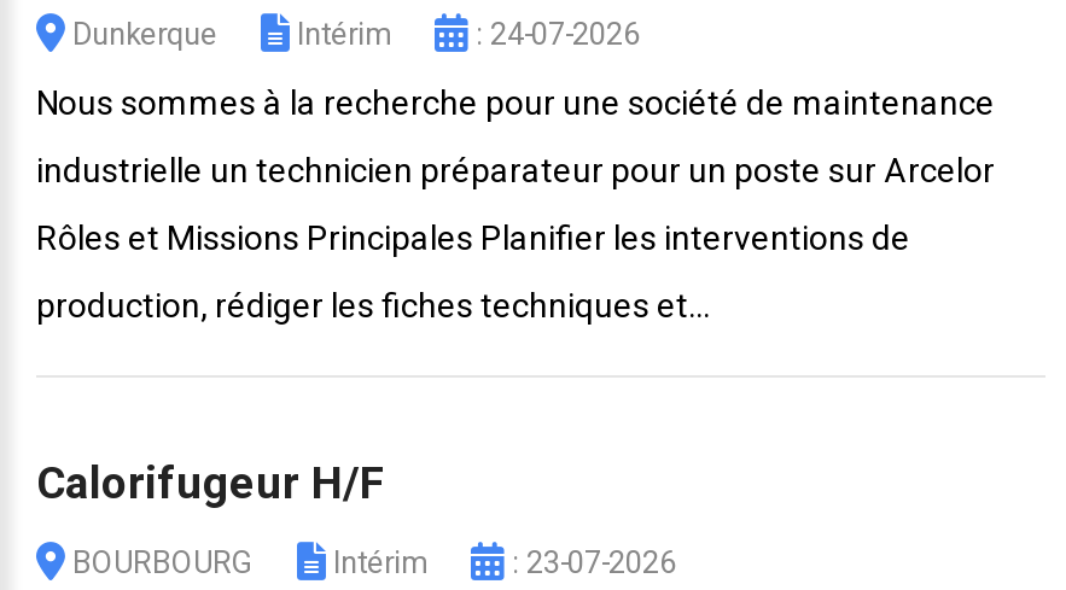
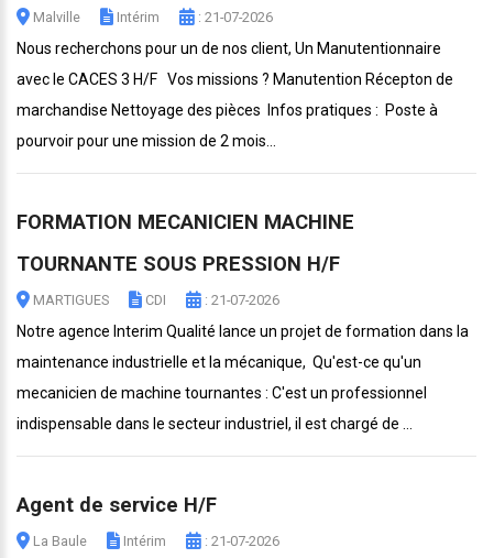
[36,15,995,579] : 24-07-2026 | Nous sommes à la recherche pour une société de maintenance | industrielle un technicien préparateur pour un poste sur Arcelor | Rôles et Missions Principales Planifier les interventions de | production, rédiger les fiches techniques et... | Calorifugeur H/F | BOURBOURG -> [17,8,469,549] : 21-07-2026 | Nous recherchons pour un de nos client, Un Manutentionnaire | avec le CACES 3 H/F Vos missions ? Manutention Récepton de | marchandise Nettoyage des pièces Infos pratiques : Poste à | pourvoir pour une mission de 2 mois... | FORMATION MECANICIEN MACHINE | TOURNANTE SOUS PRESSION H/F | MARTIGUES | CDI | : 21-07-2026 | Notre agence Interim Qualité lance un projet de formation dans la | maintenance industrielle et la mécanique, Qu'est-ce qu'un | mecanicien de machine tournantes : C'est un professionnel | indispensable dans le secteur industriel, il est chargé de ... | Agent de service H/F | La Baule
[65,15,217,51] Dunkerque -> [30,8,80,25] Malville
[505,543,676,579] : 23-07-2026 -> [201,532,279,549] : 21-07-2026

